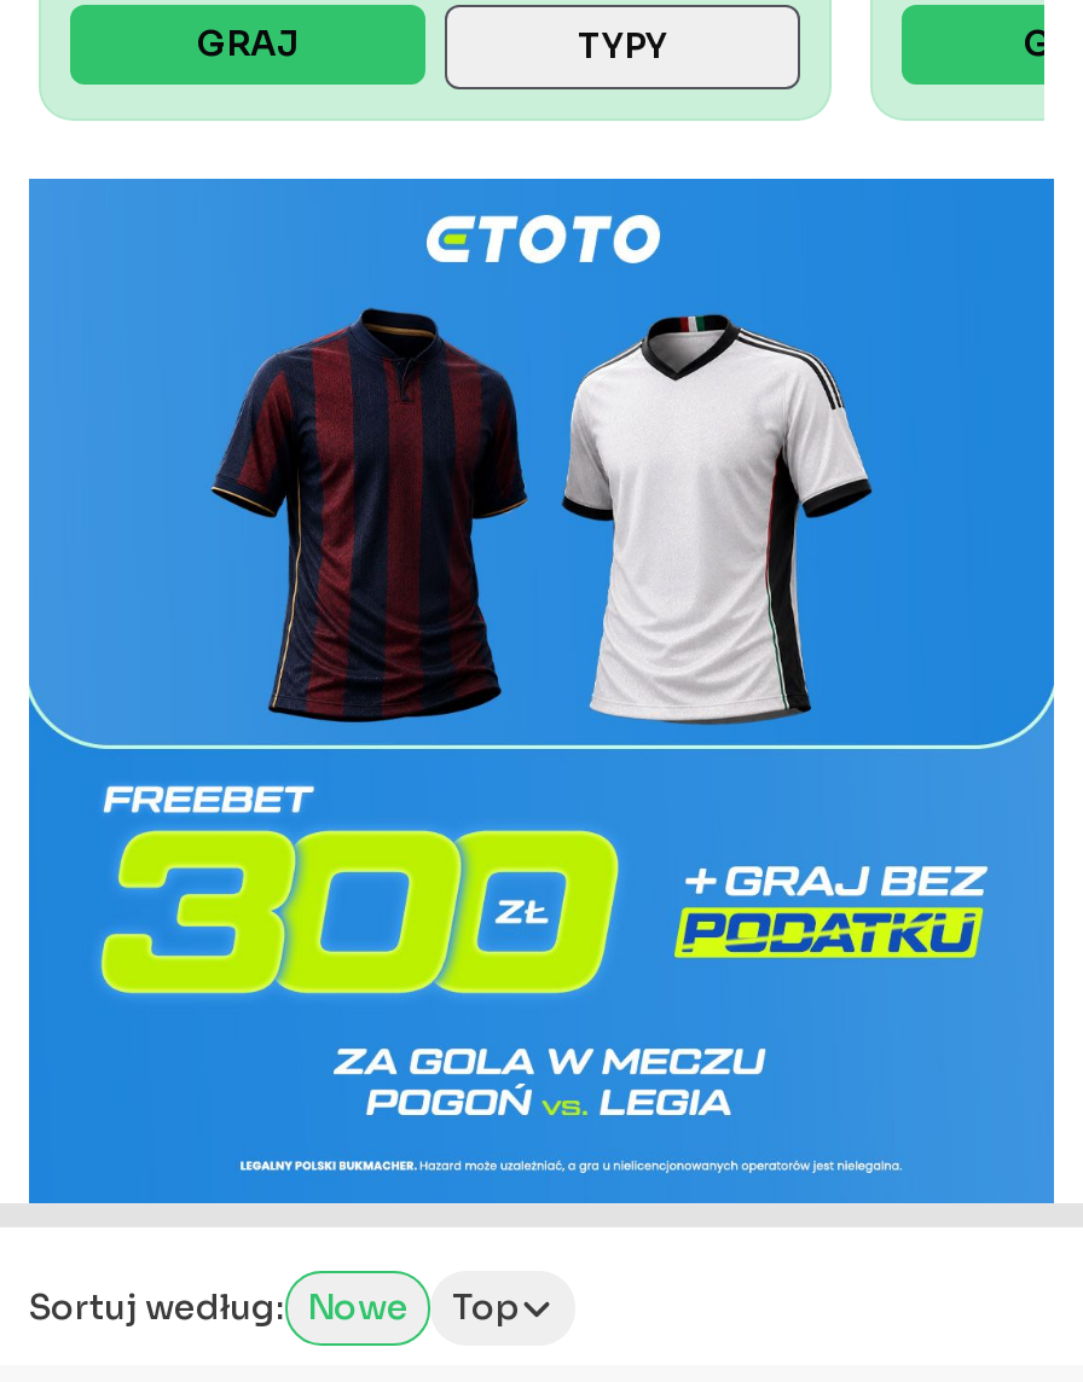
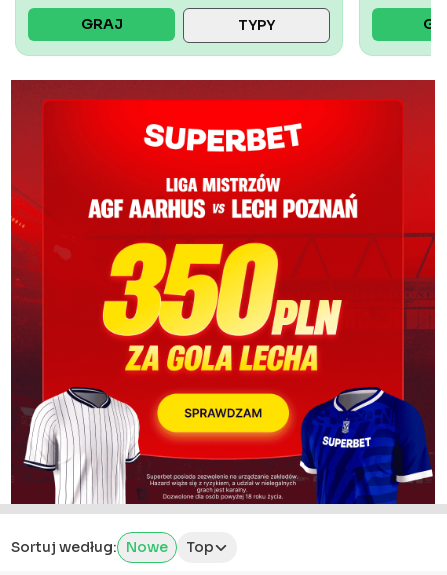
[27,176,1056,1206] [image] -> [10,79,436,505] [image]

